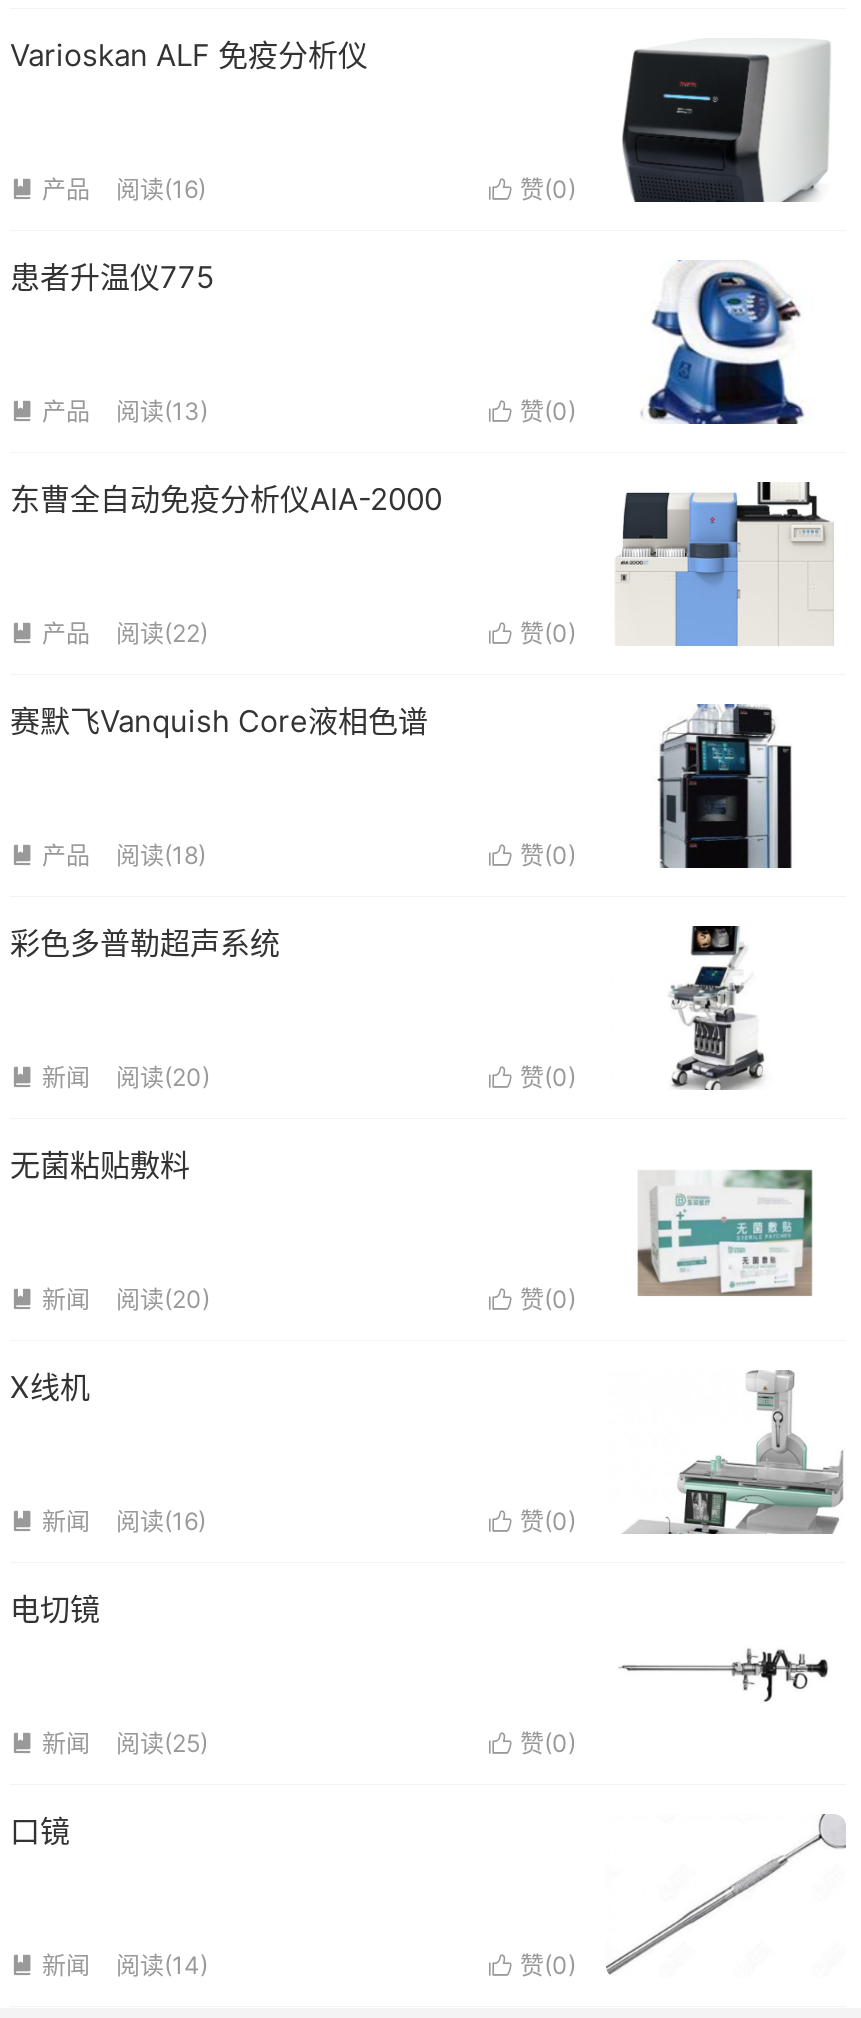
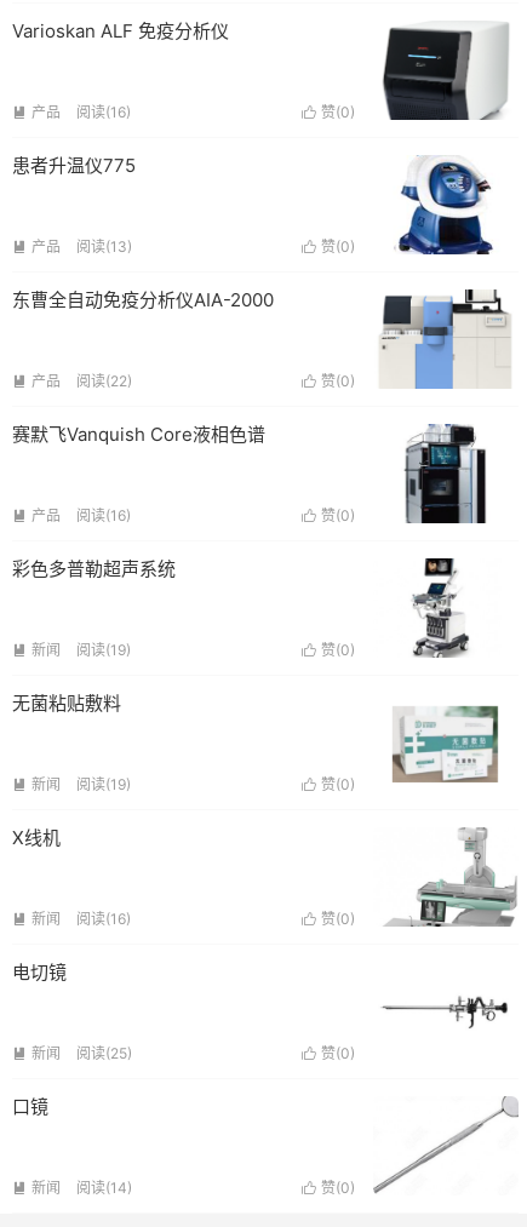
[116,840,206,870] 阅读(18) -> [76,506,131,524] 阅读(16)
[116,1062,210,1092] 阅读(20) -> [76,641,131,659] 阅读(19)
[116,1284,210,1314] 阅读(20) -> [76,775,131,793] 阅读(19)

